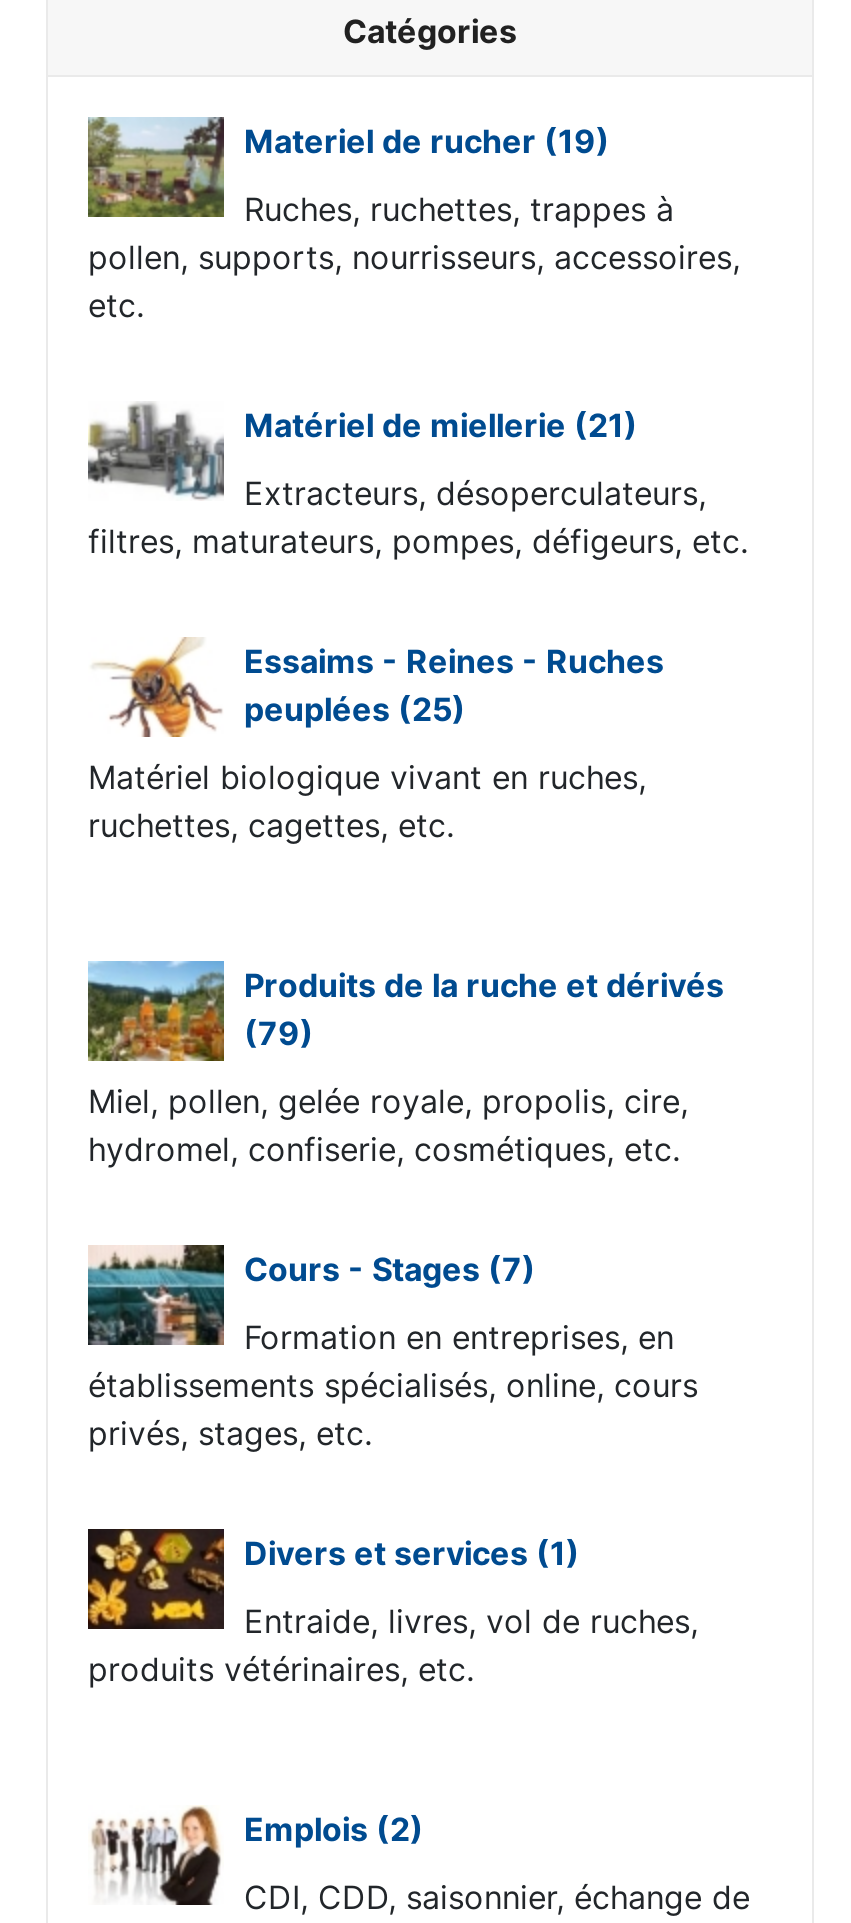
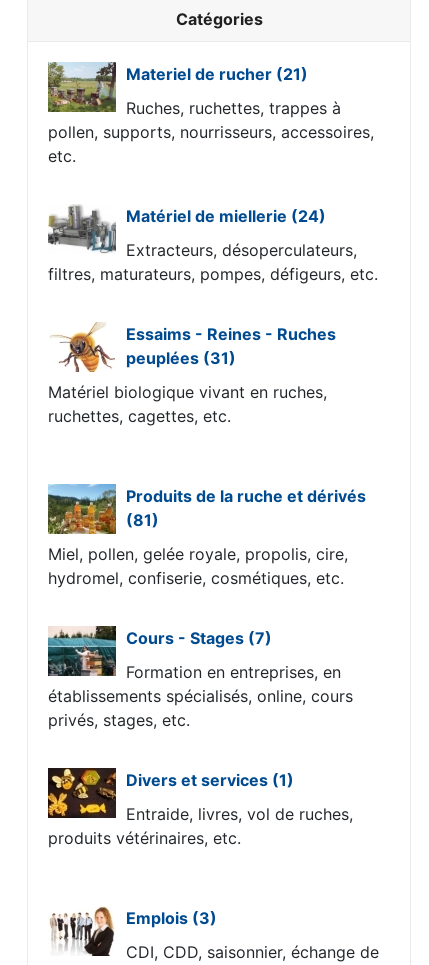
[244,120,610,160] Materiel de rucher (19) -> [126,64,308,84] Materiel de rucher (21)
[244,404,638,444] Matériel de miellerie (21) -> [126,206,326,226] Matériel de miellerie (24)
[244,688,466,728] peuplées (25) -> [126,348,236,368] peuplées (31)
[244,1012,314,1052] (79) -> [126,510,159,530] (81)
[244,1808,424,1848] Emplois (2) -> [126,908,217,928] Emplois (3)

